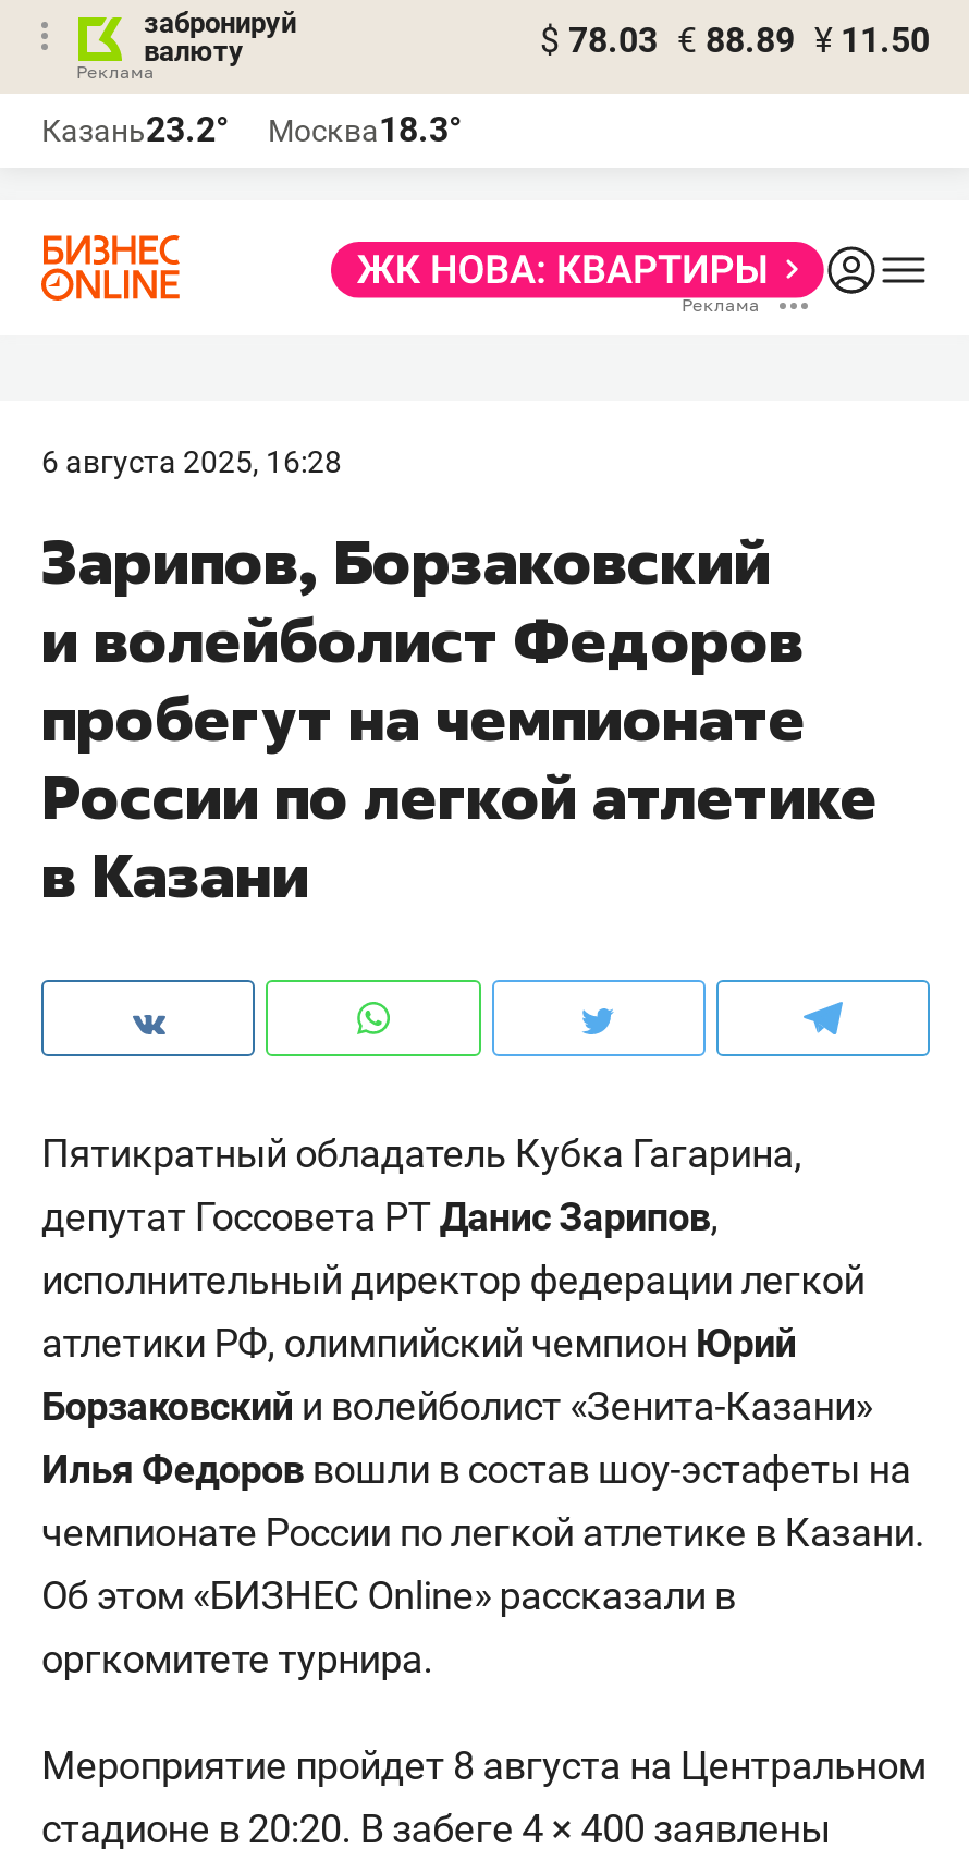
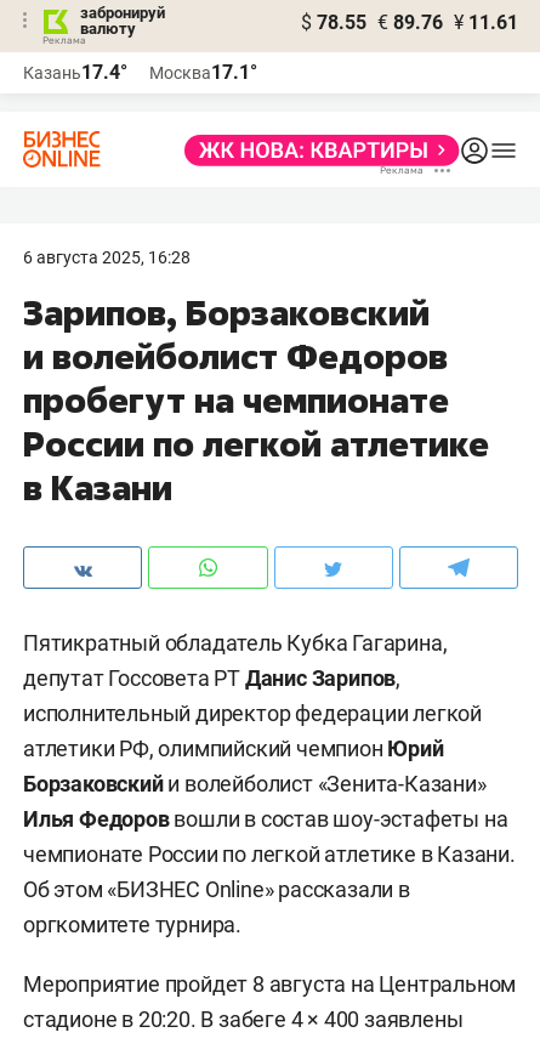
[540,20,930,61] $ 78.03 € 88.89 ¥ 11.50 -> [301,11,518,34] $ 78.55 € 89.76 ¥ 11.61
[41,109,229,150] Казань23.2° -> [23,61,127,84] Казань17.4°
[268,109,462,150] Москва18.3° -> [149,61,257,84] Москва17.1°

